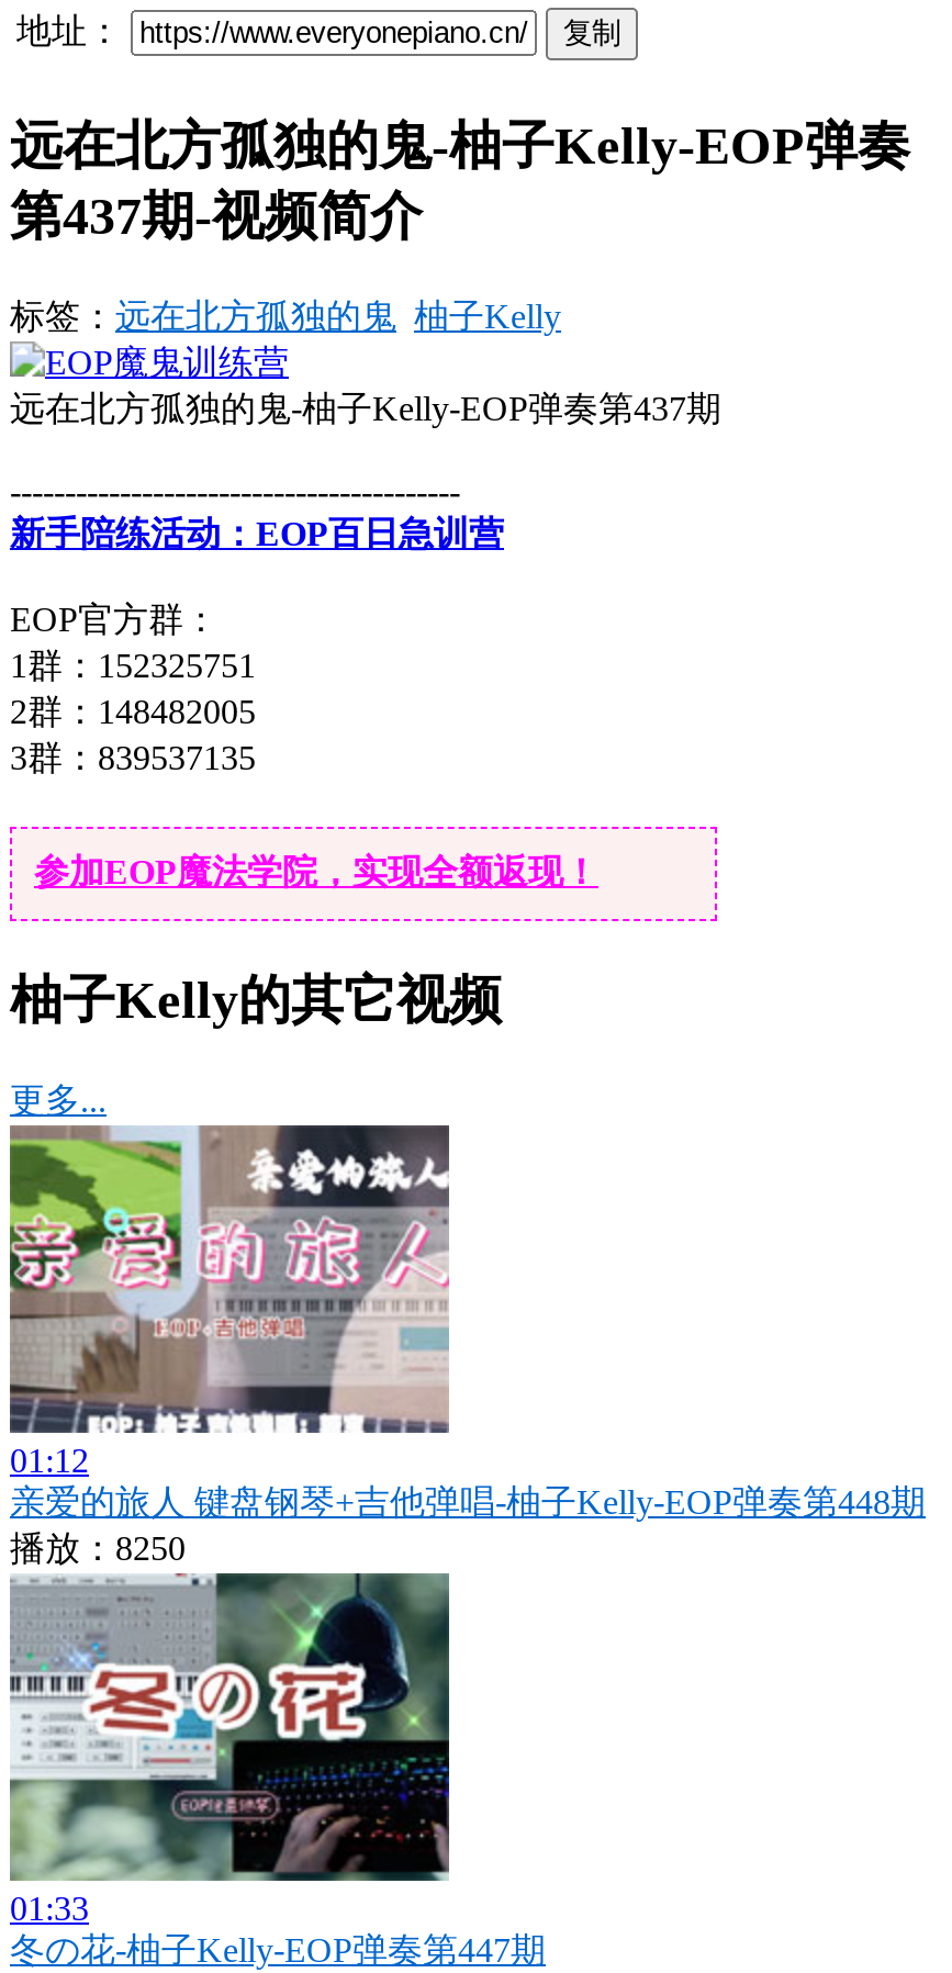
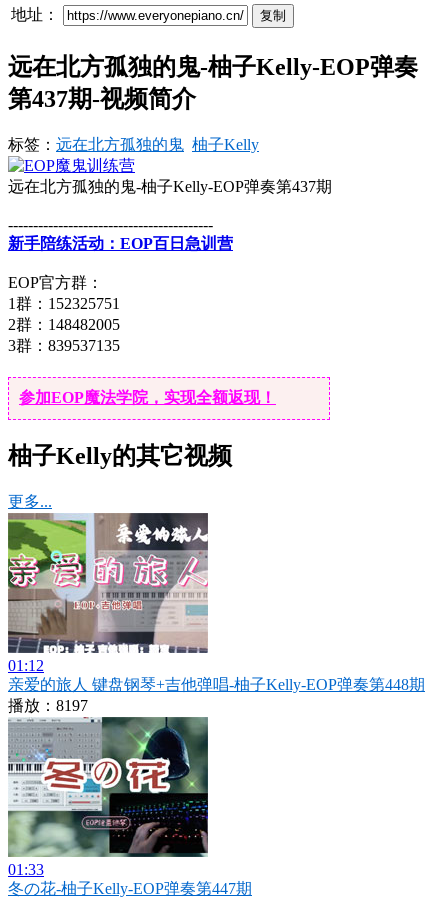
[10,1529,186,1566] 播放：8250 -> [8,697,88,714] 播放：8197

